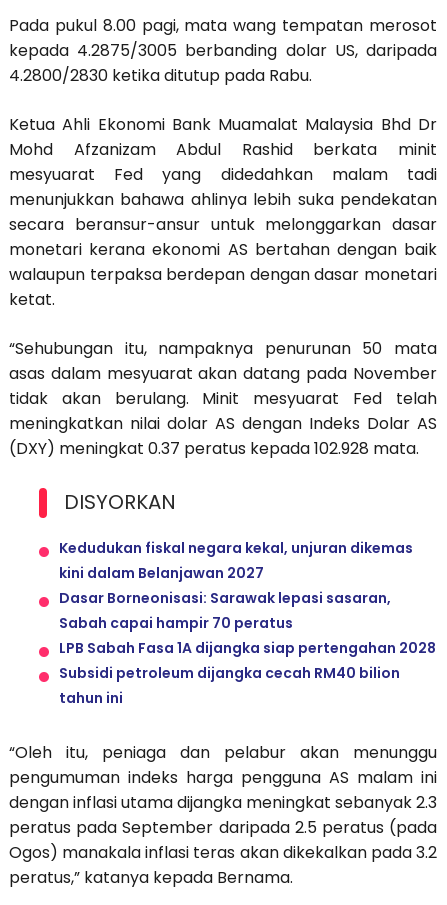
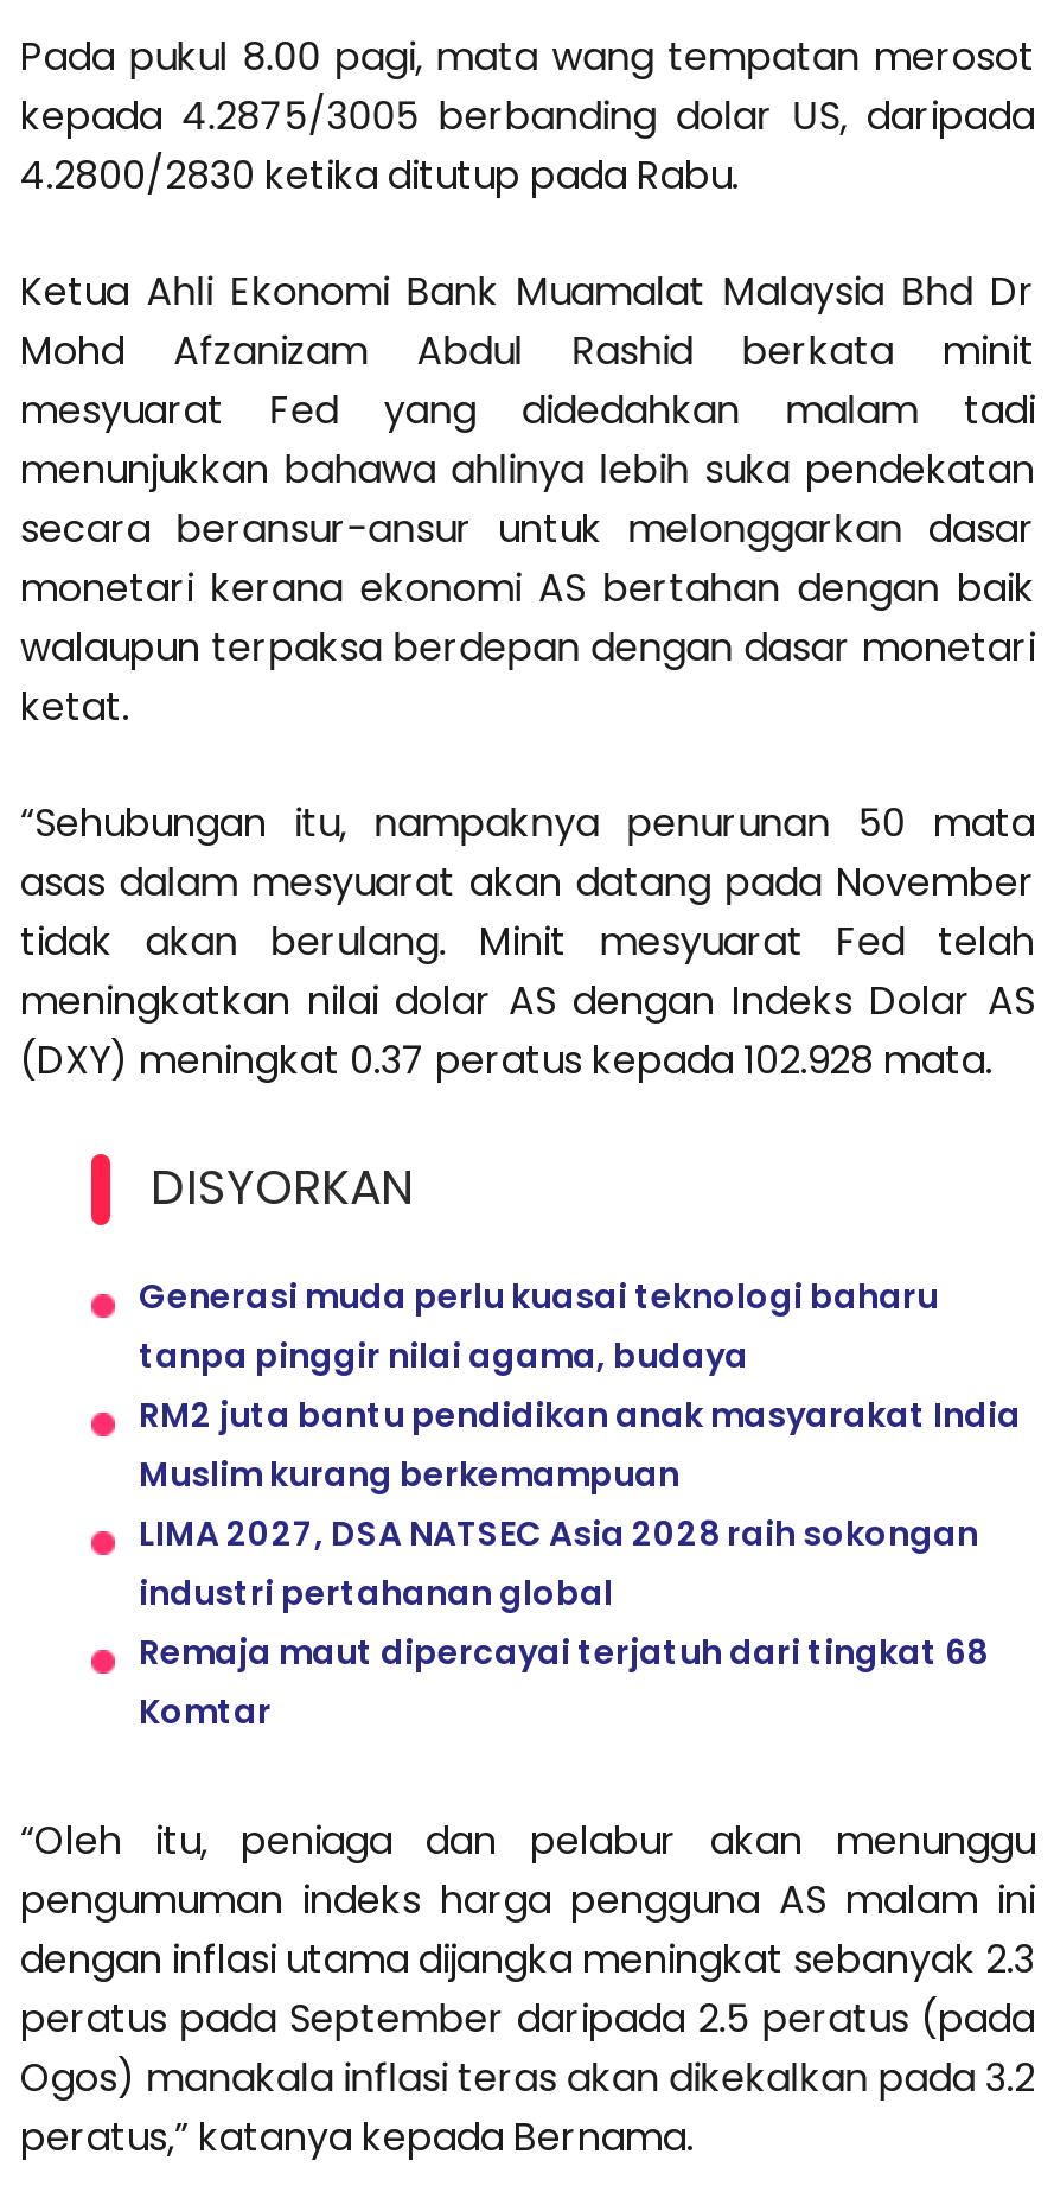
[59,538,436,708] Kedudukan fiskal negara kekal, unjuran dikemas | kini dalam Belanjawan 2027 | Dasar Borneonisasi: Sarawak lepasi sasaran, | Sabah capai hampir 70 peratus | LPB Sabah Fasa 1A dijangka siap pertengahan 2028 | Subsidi petroleum dijangka cecah RM40 bilion | tahun ini -> [139,1273,1021,1736] Generasi muda perlu kuasai teknologi baharu | tanpa pinggir nilai agama, budaya | RM2 juta bantu pendidikan anak masyarakat India | Muslim kurang berkemampuan | LIMA 2027, DSA NATSEC Asia 2028 raih sokongan | industri pertahanan global | Remaja maut dipercayai terjatuh dari tingkat 68 | Komtar

